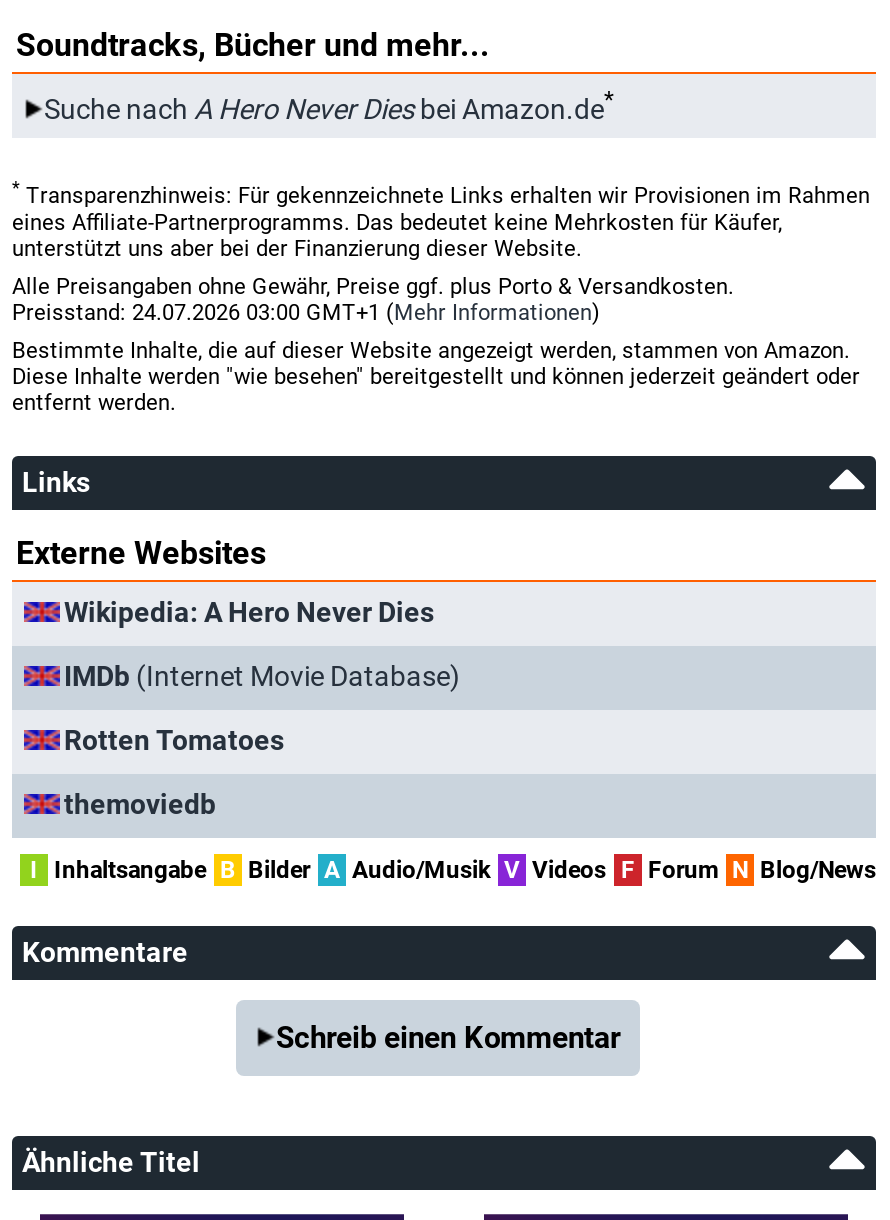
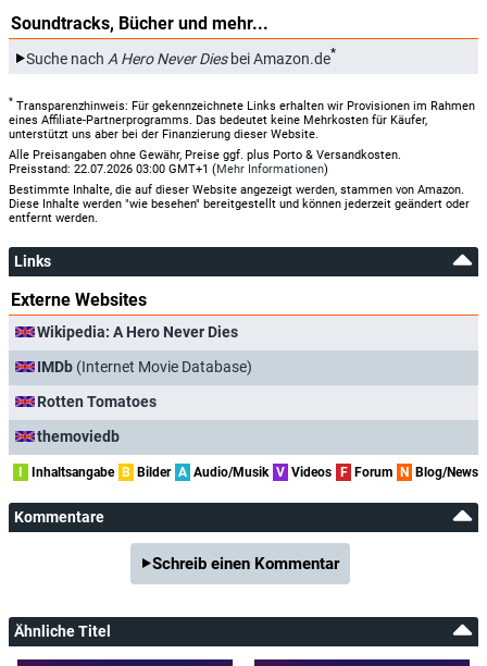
[12,300,600,326] Preisstand: 24.07.2026 03:00 GMT+1 (Mehr Informationen) -> [9,162,328,176] Preisstand: 22.07.2026 03:00 GMT+1 (Mehr Informationen)

